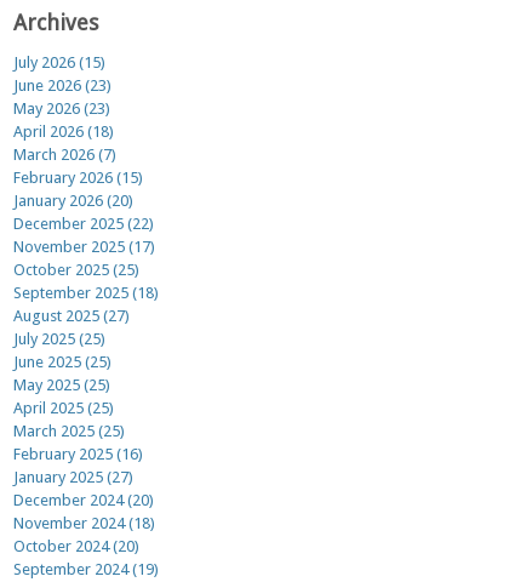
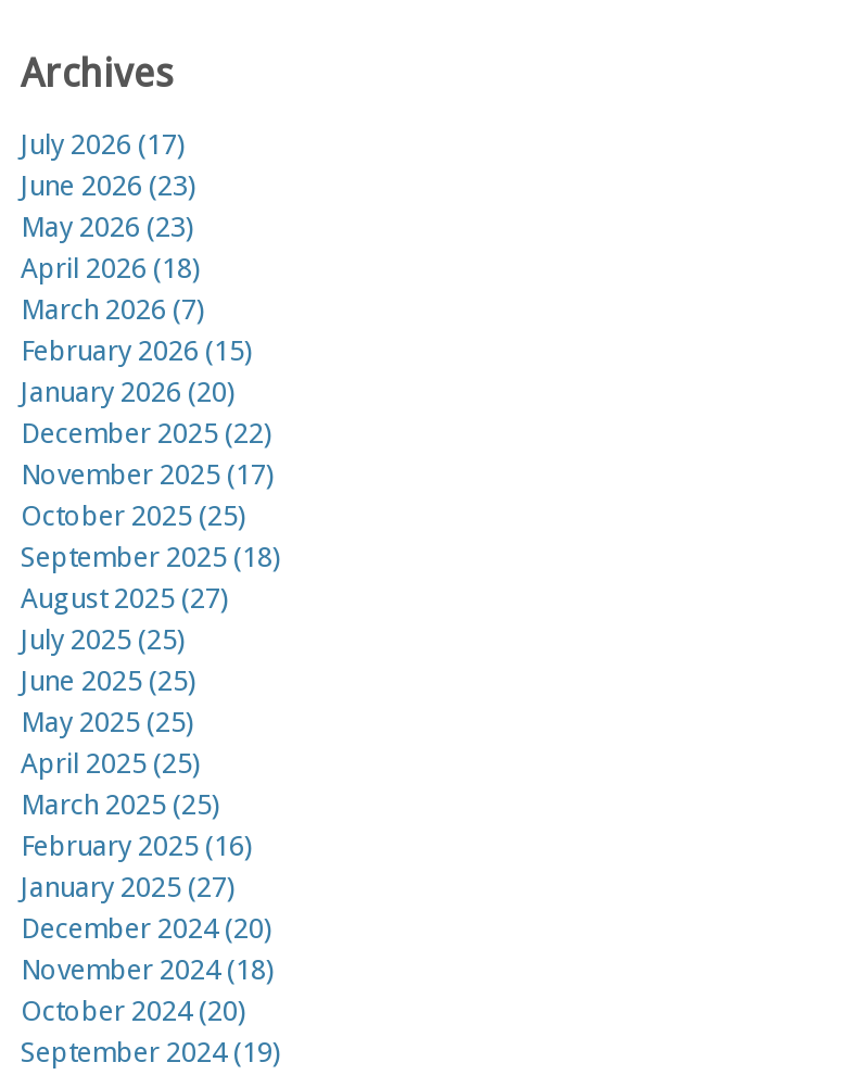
[13,54,105,72] July 2026 (15) -> [21,129,186,162] July 2026 (17)

